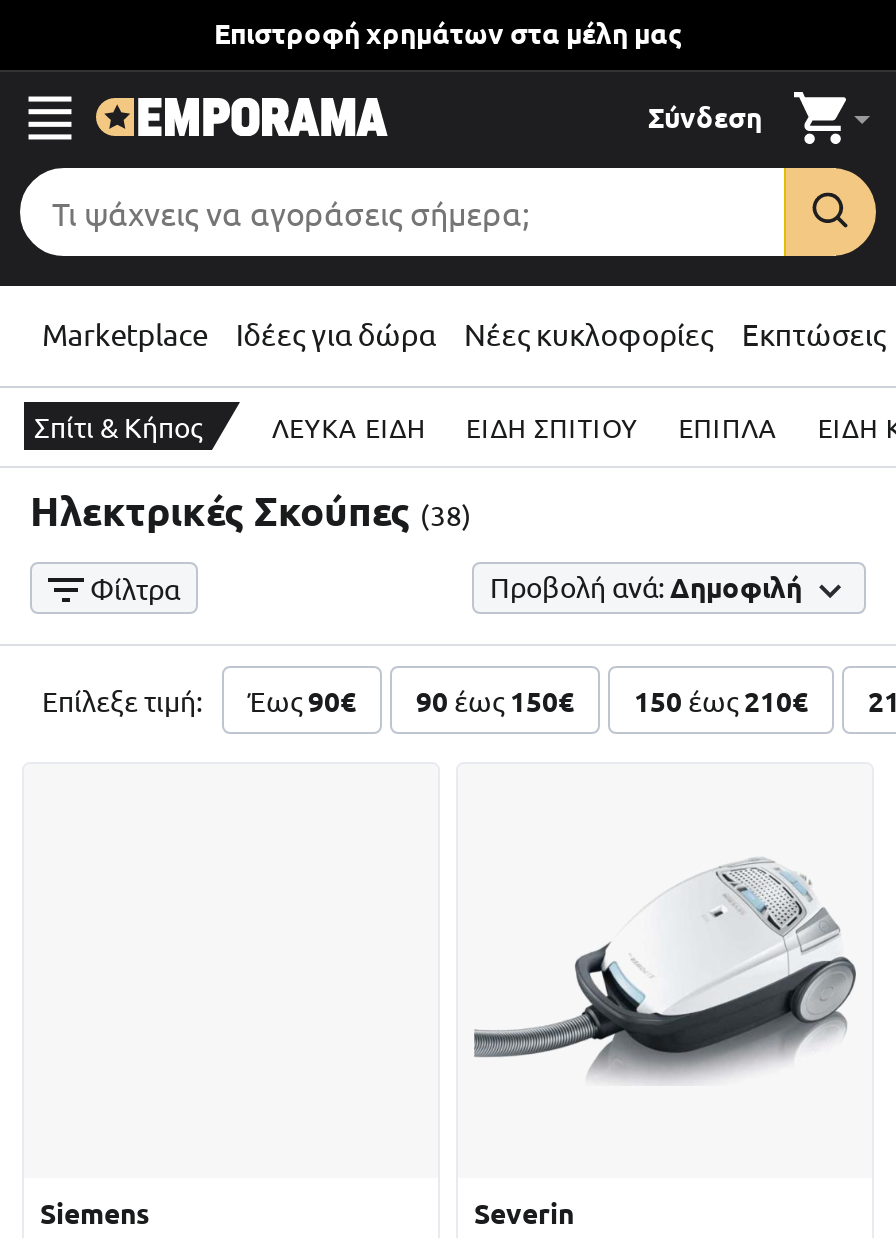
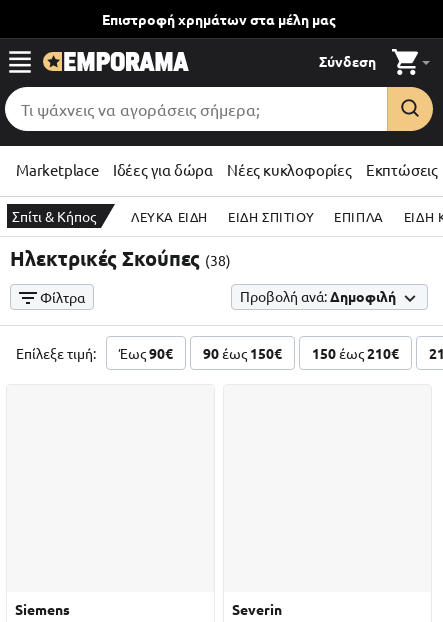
[472,858,858,1082] [image] -> none

